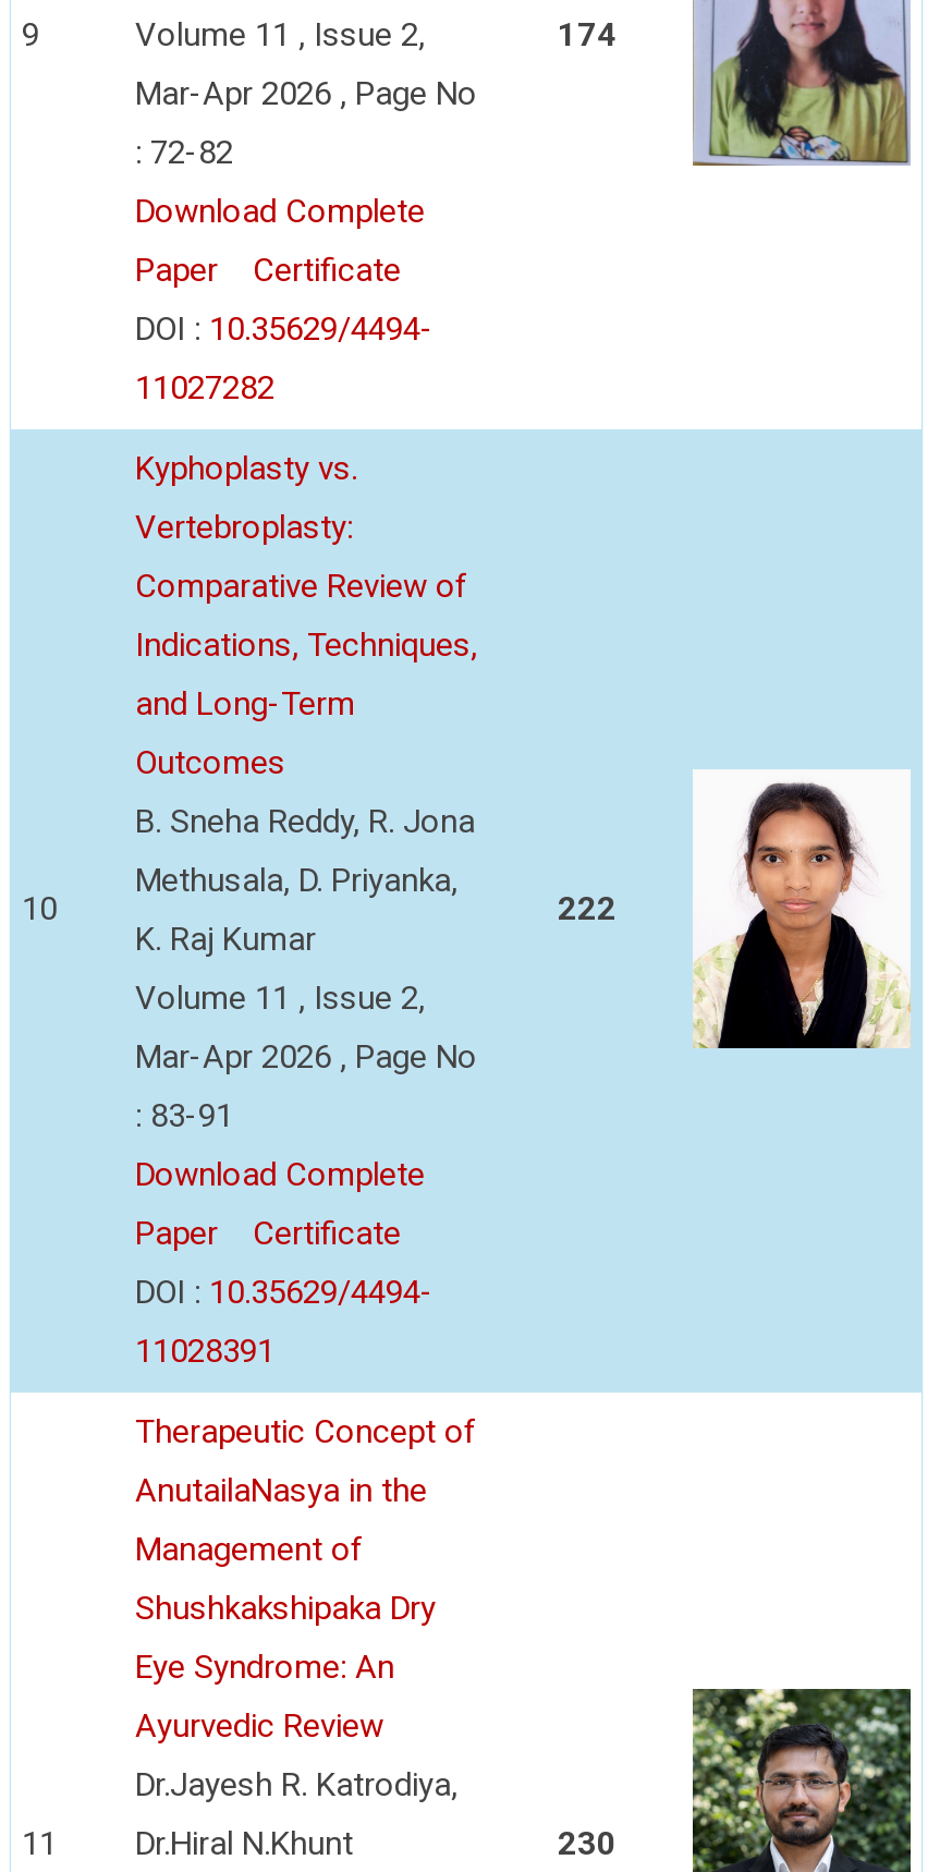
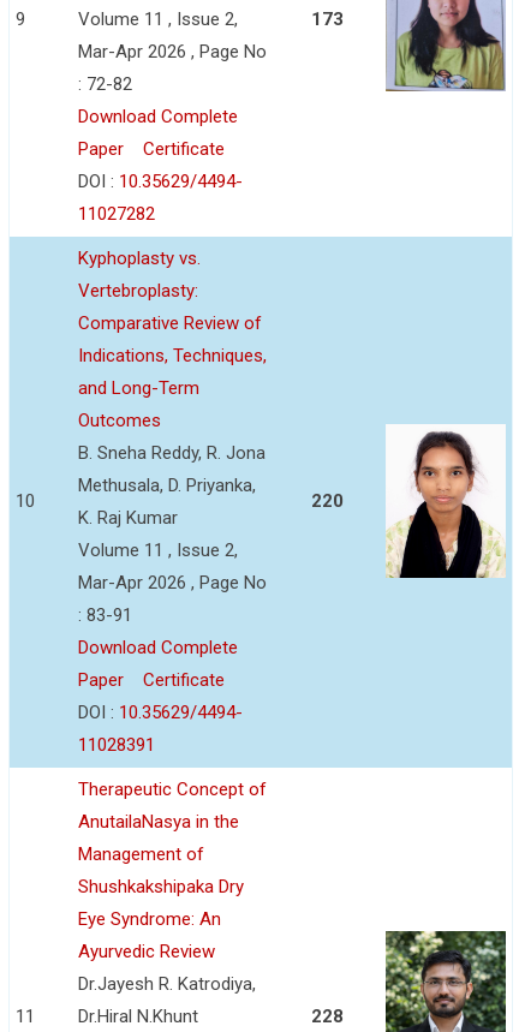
[558,14,617,54] 174 -> [311,8,344,30] 173
[558,888,617,928] 222 -> [311,490,344,511] 220
[558,1823,617,1862] 230 -> [311,1005,344,1027] 228

